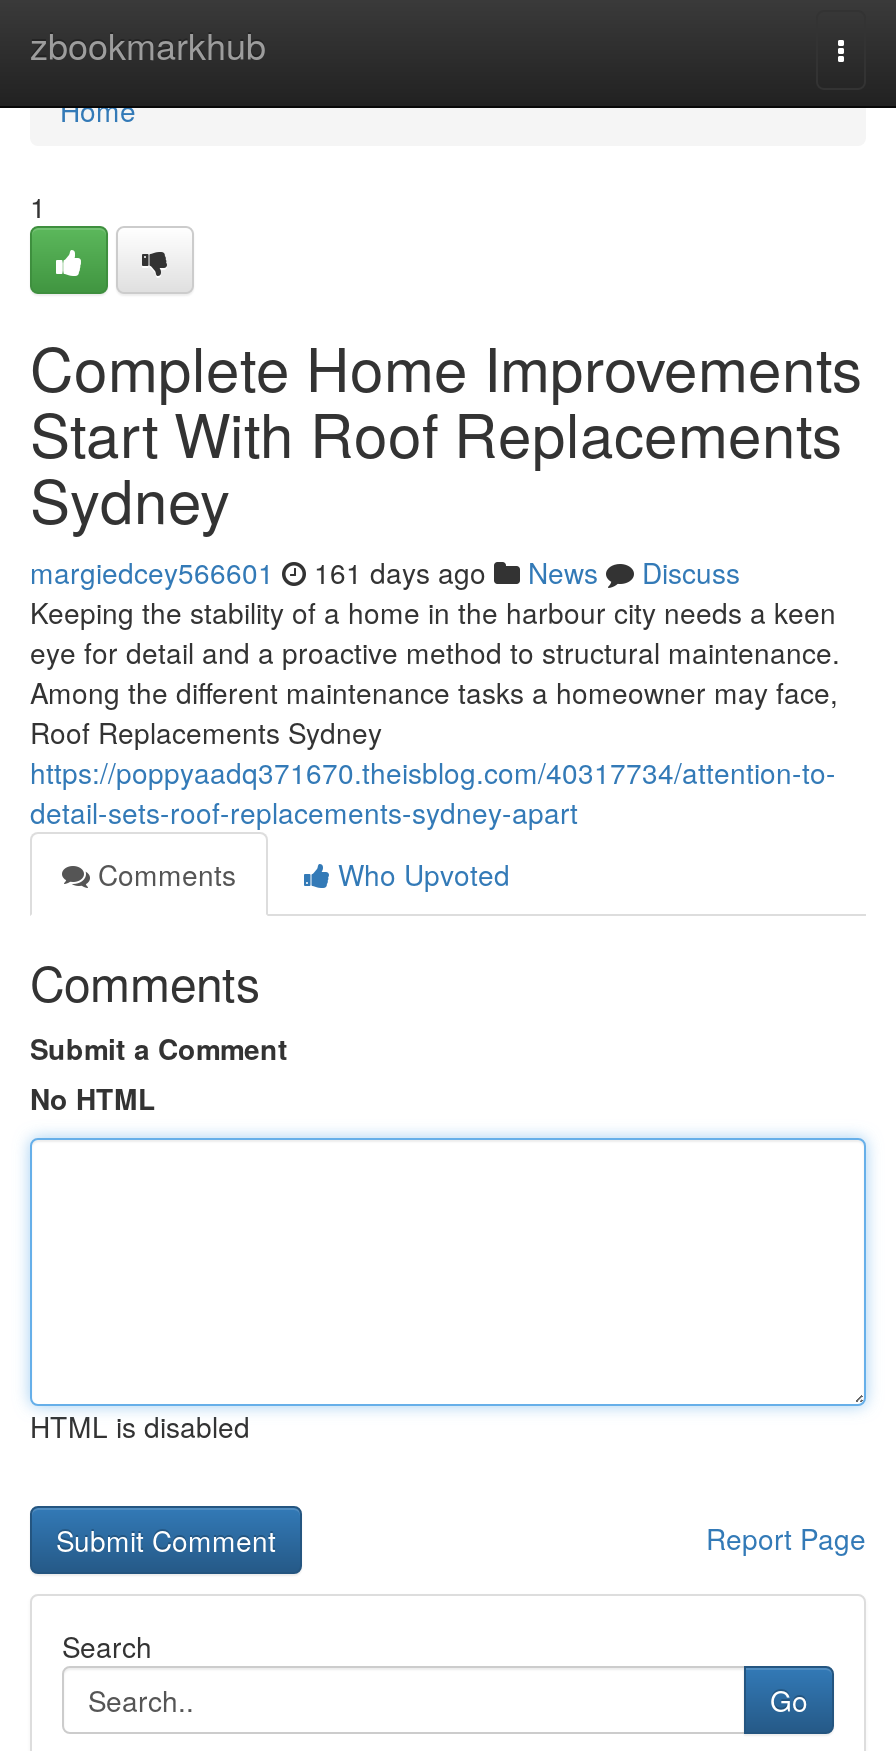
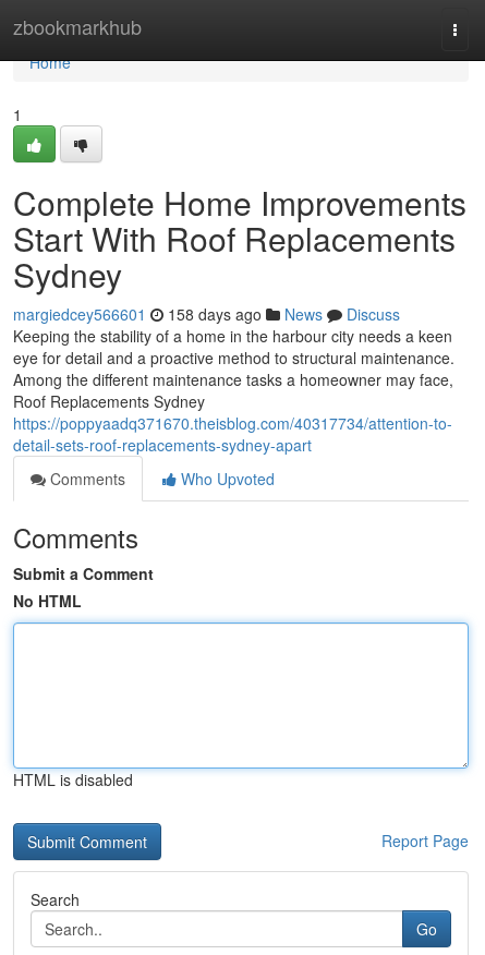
[30,552,740,592] margiedcey566601 161 days ago News Discuss -> [13,303,400,325] margiedcey566601 158 days ago News Discuss

